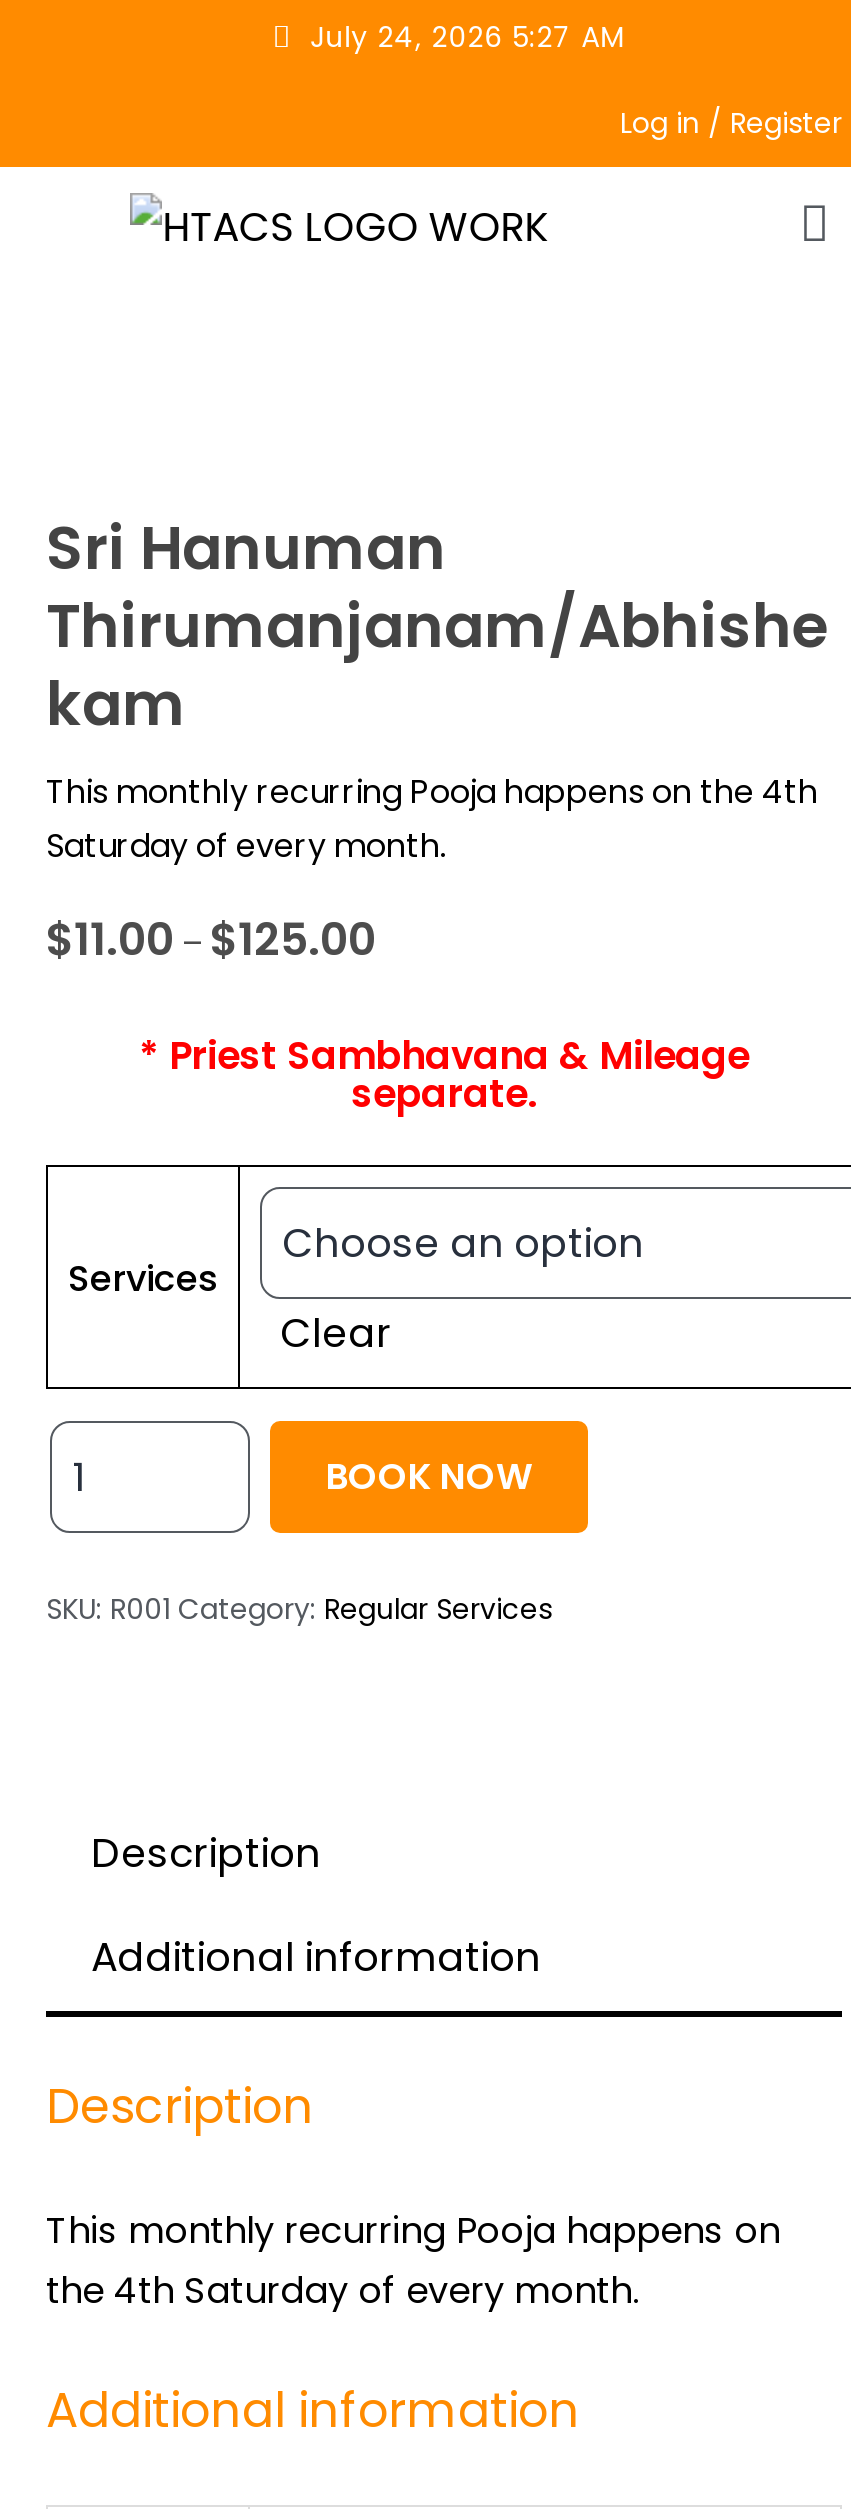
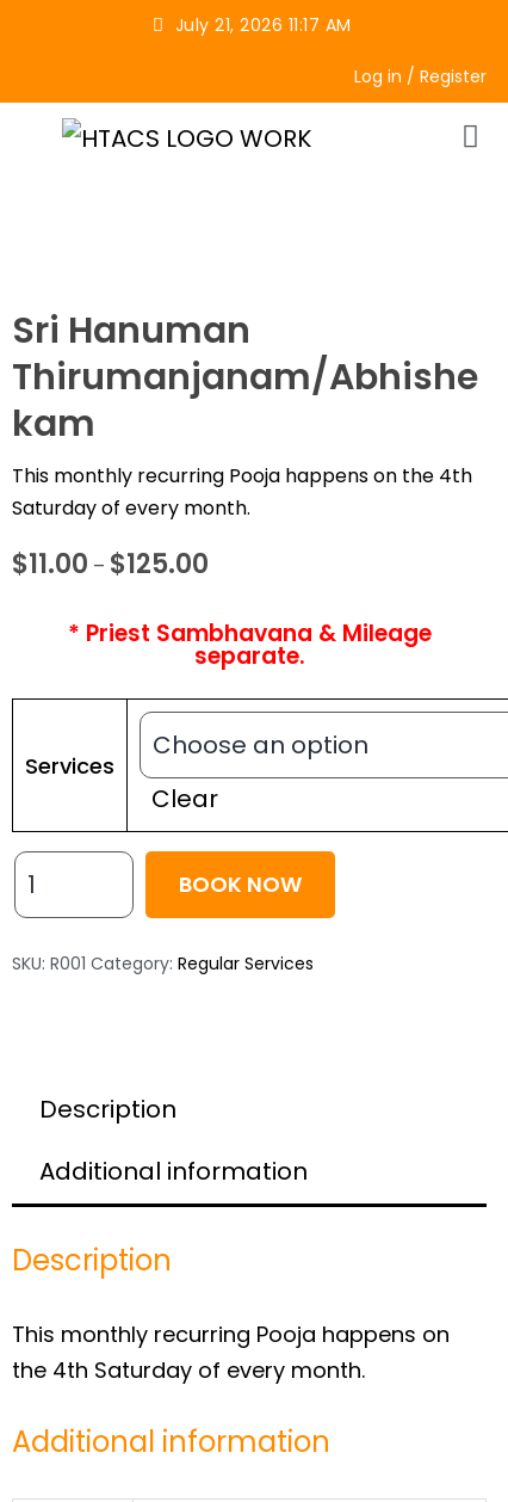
[310,17,625,57] July 24, 2026 5:27 AM -> [175,13,352,37] July 21, 2026 11:17 AM

